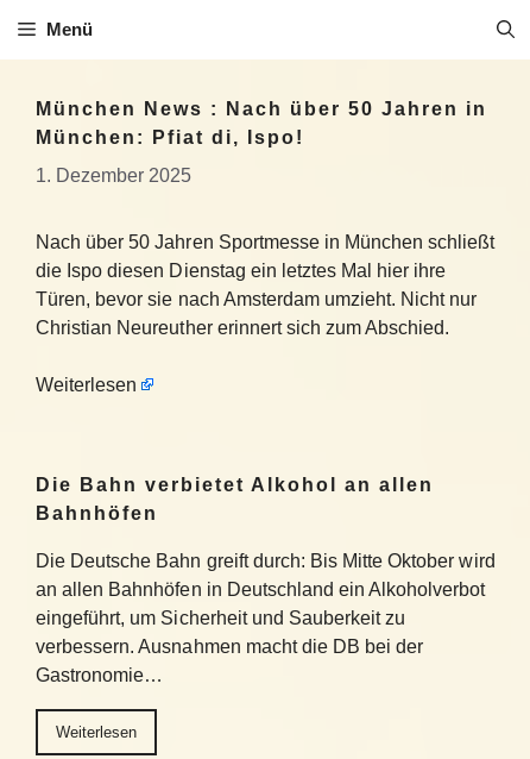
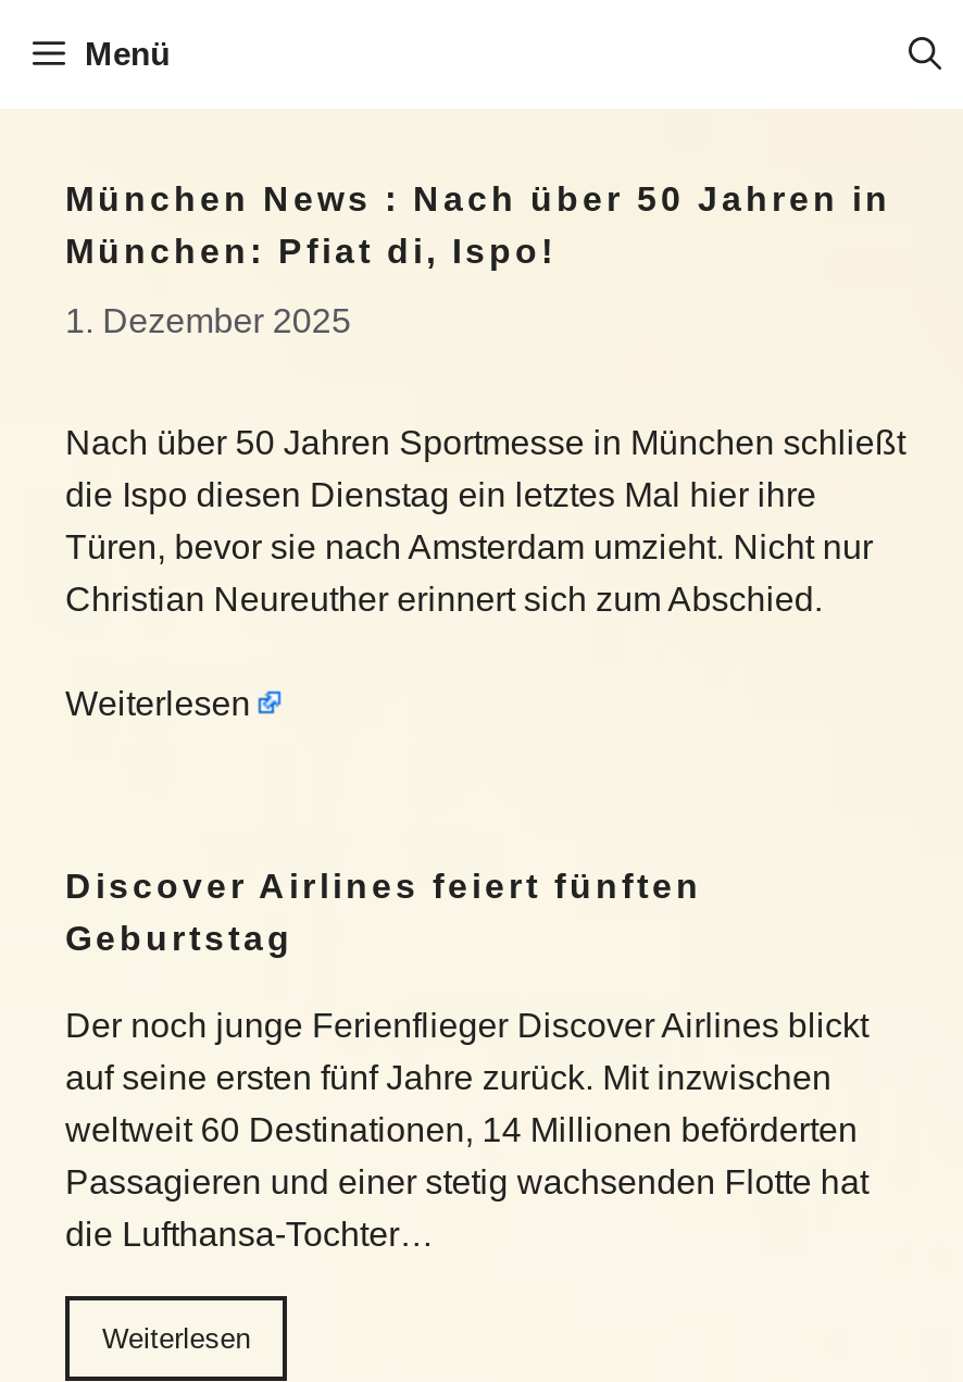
[36,475,434,523] Die Bahn verbietet Alkohol an allen | Bahnhöfen -> [65,868,702,957] Discover Airlines feiert fünften | Geburtstag
[36,551,495,685] Die Deutsche Bahn greift durch: Bis Mitte Oktober wird | an allen Bahnhöfen in Deutschland ein Alkoholverbot | eingeführt, um Sicherheit und Sauberkeit zu | verbessern. Ausnahmen macht die DB bei der | Gastronomie… -> [65,1007,869,1253] Der noch junge Ferienflieger Discover Airlines blickt | auf seine ersten fünf Jahre zurück. Mit inzwischen | weltweit 60 Destinationen, 14 Millionen beförderten | Passagieren und einer stetig wachsenden Flotte hat | die Lufthansa-Tochter…

